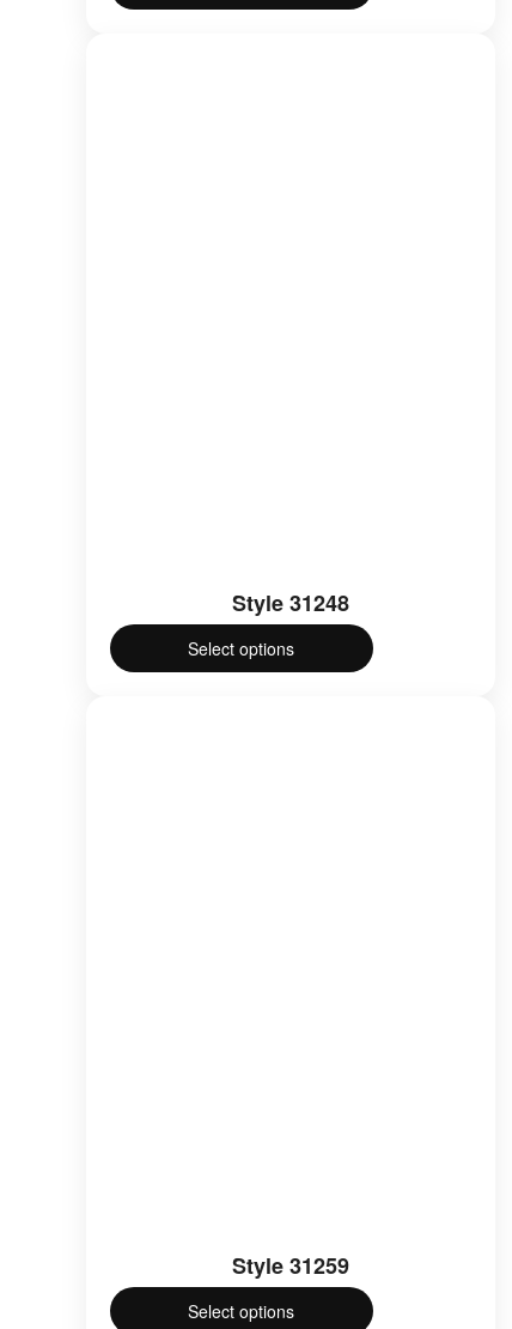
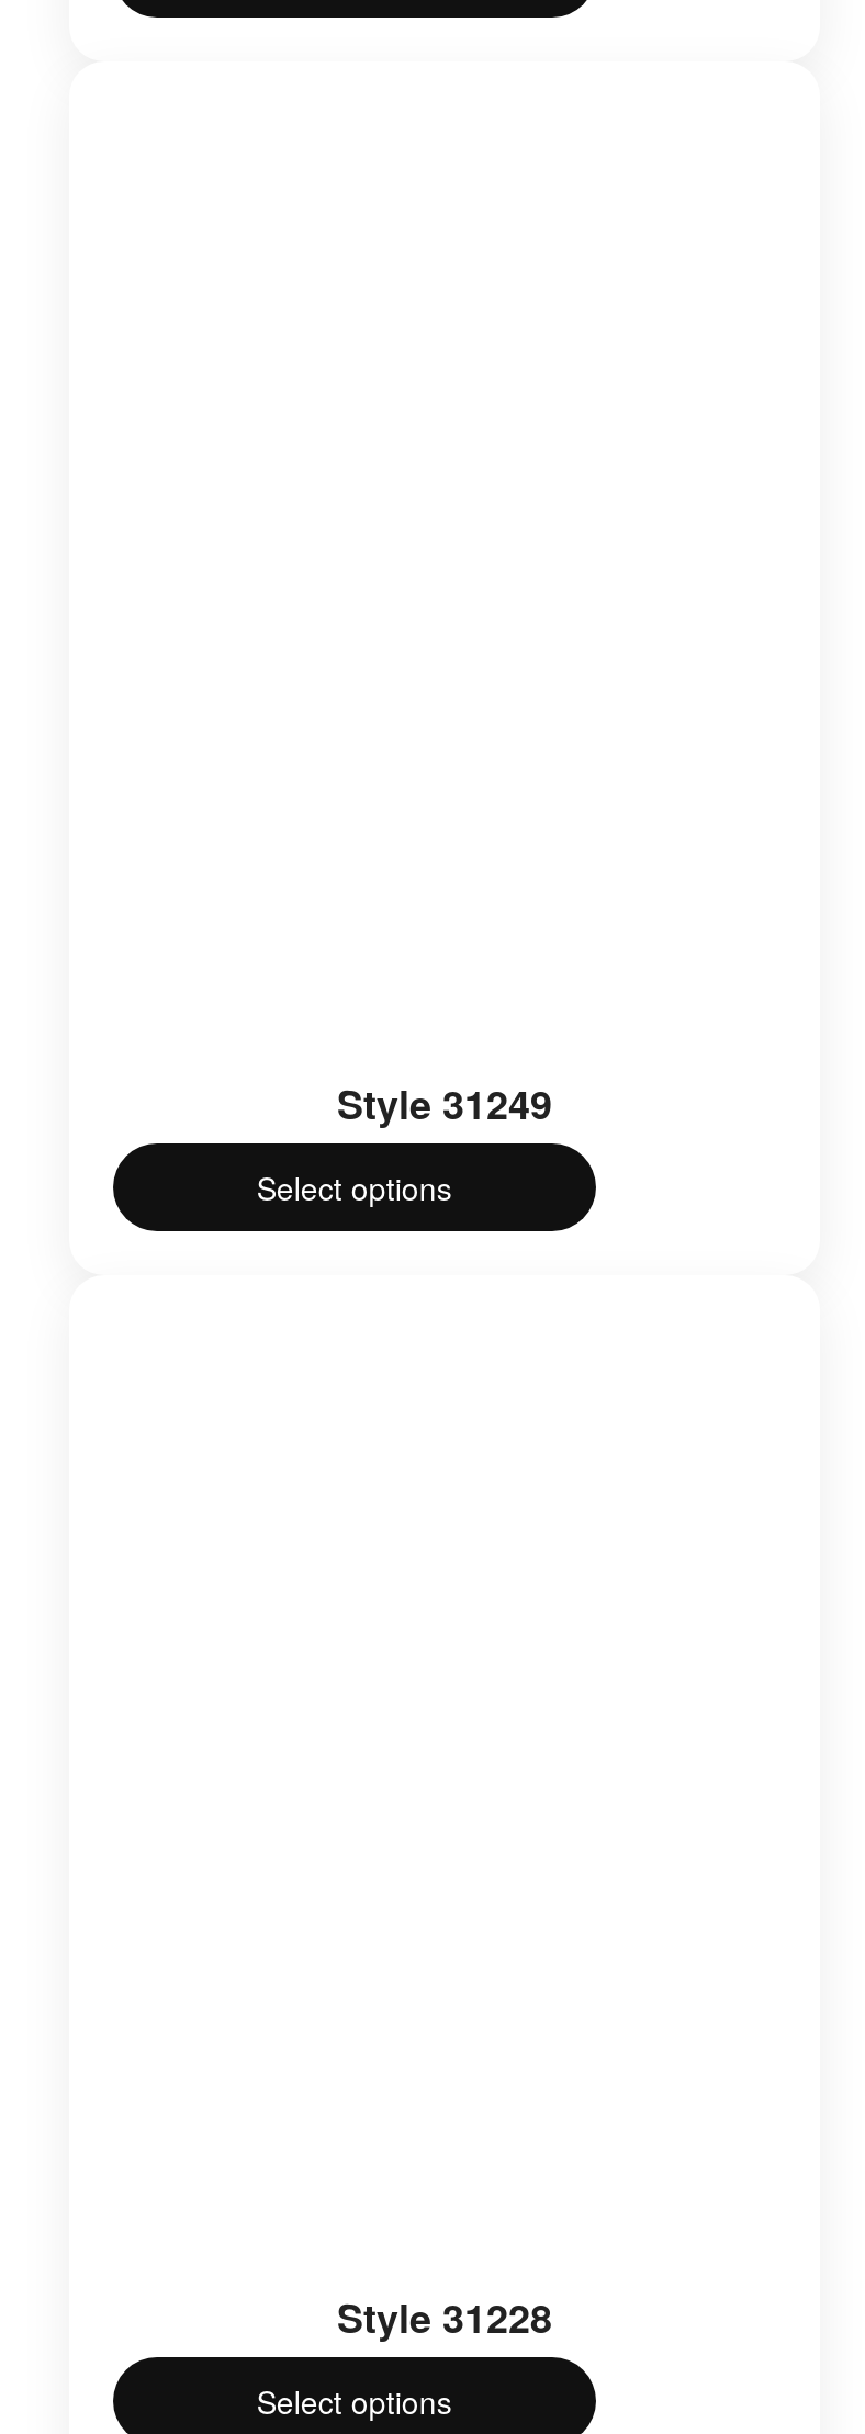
[232,587,349,618] Style 31248 -> [337,1075,552,1132] Style 31249
[232,1250,349,1281] Style 31259 -> [337,2289,552,2346] Style 31228

